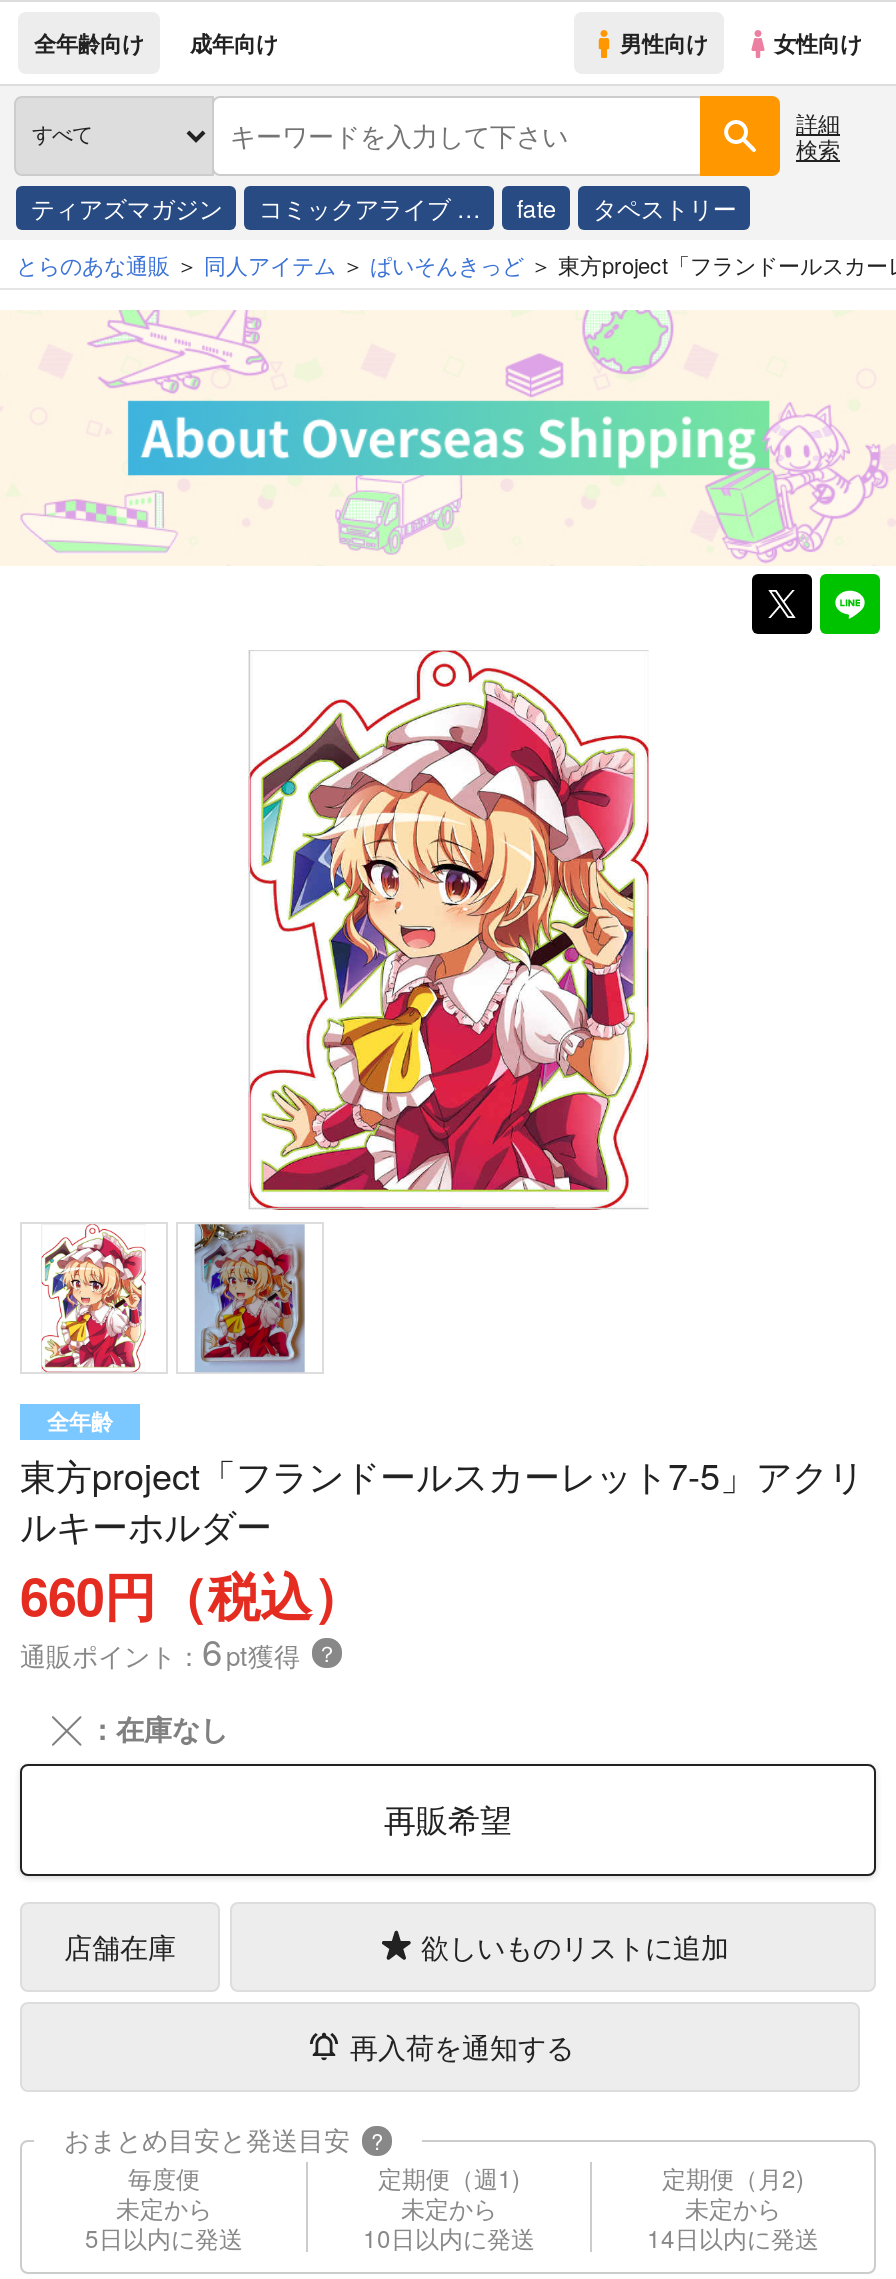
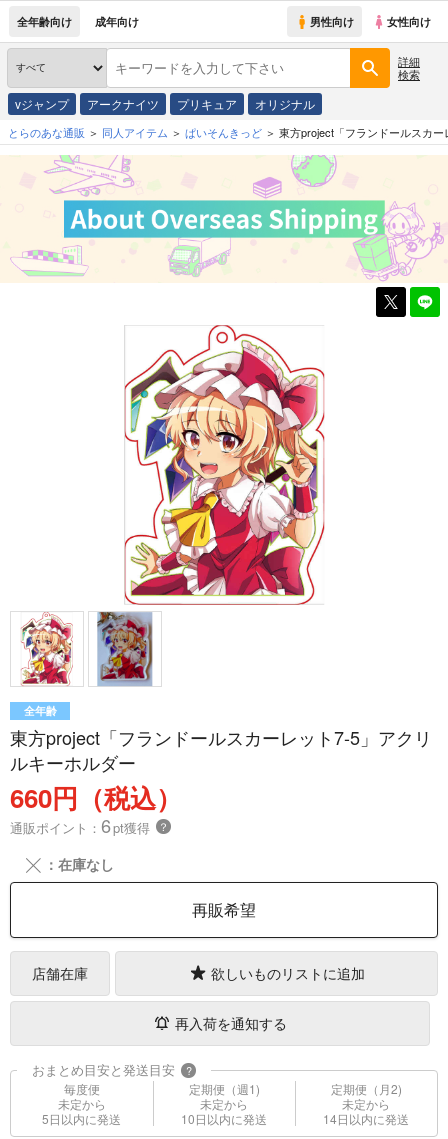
[31,190,737,224] ティアズマガジン | コミックアライブ … | fate | タペストリー -> [15,95,315,112] vジャンプ | アークナイツ | プリキュア | オリジナル

